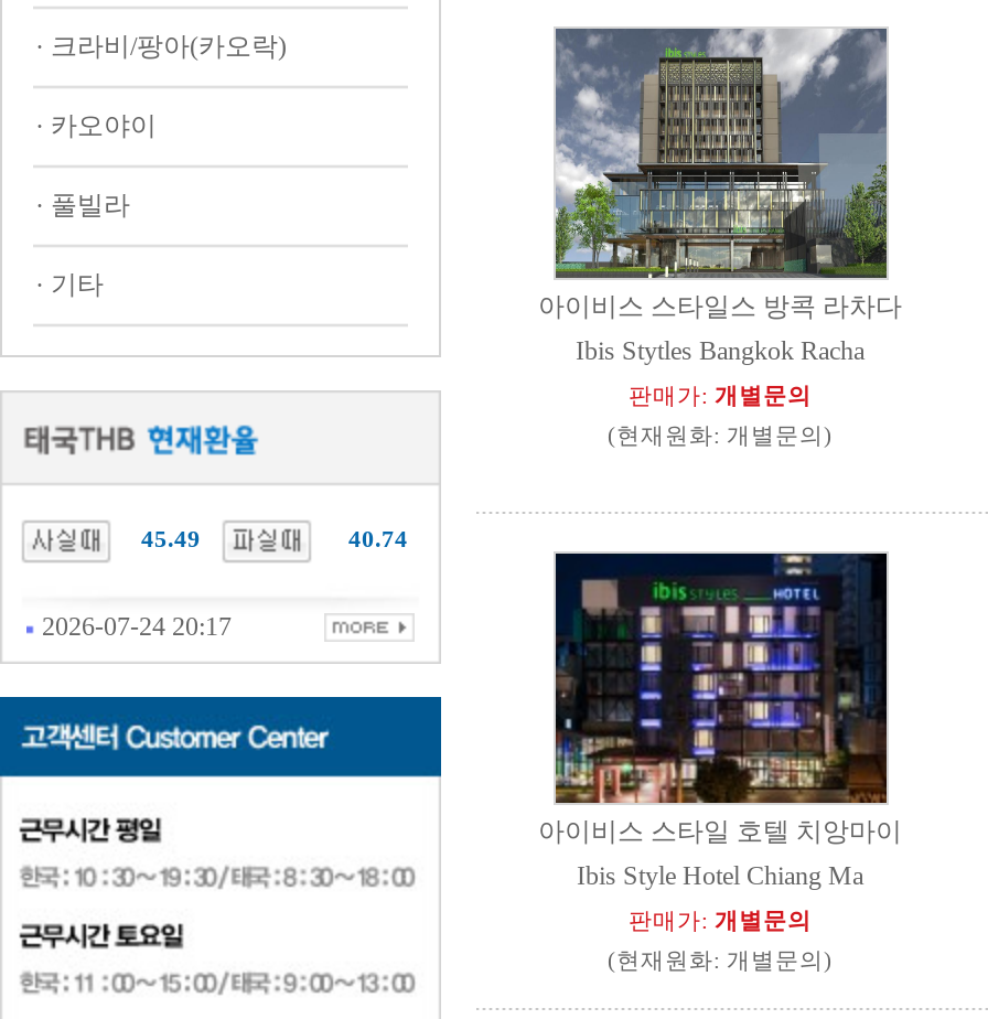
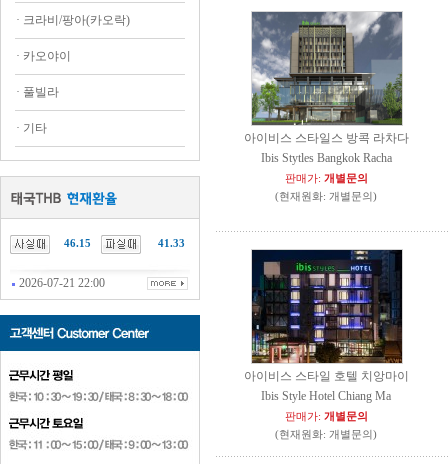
[141,525,201,551] 45.49 -> [64,237,91,249] 46.15
[348,525,408,551] 40.74 -> [158,237,185,249] 41.33
[35,611,232,642] 2026-07-24 20:17 -> [16,276,105,290] 2026-07-21 22:00

